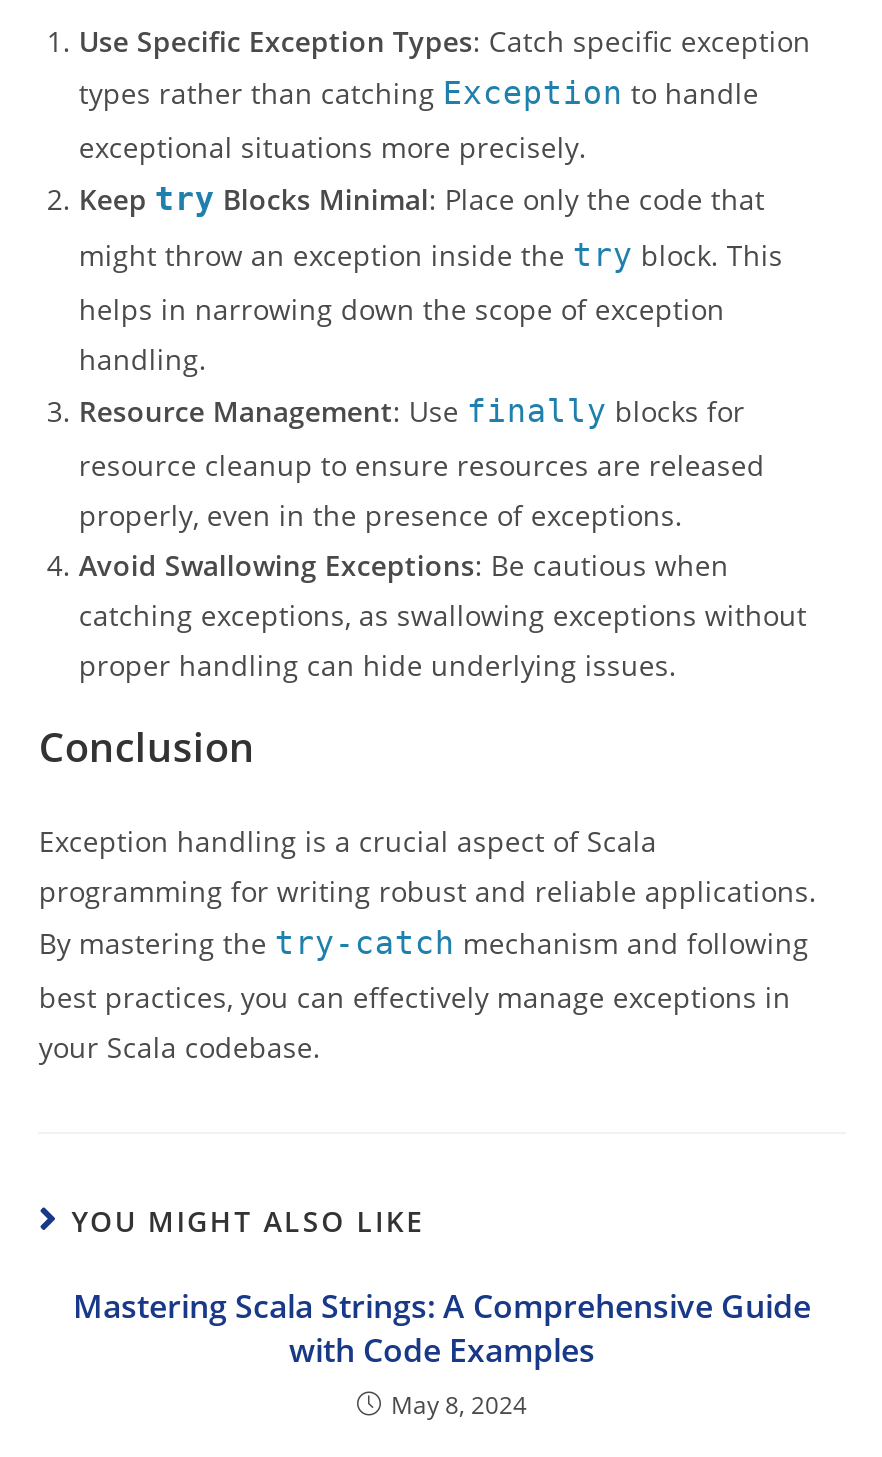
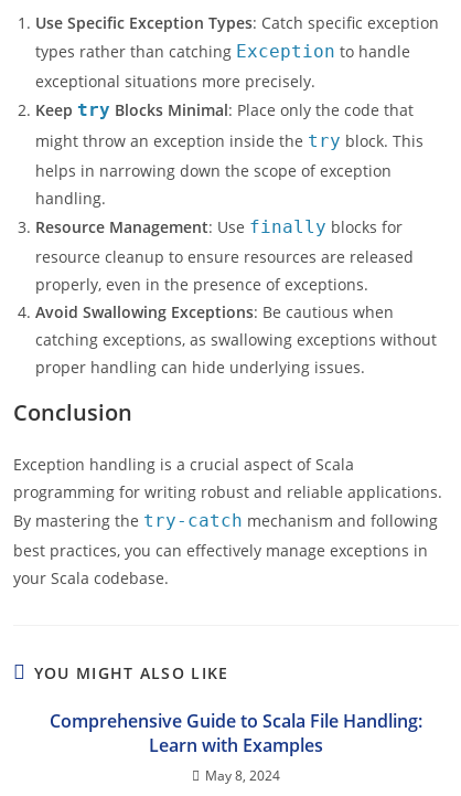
[73,1284,811,1372] Mastering Scala Strings: A Comprehensive Guide | with Code Examples -> [50,709,422,757] Comprehensive Guide to Scala File Handling: | Learn with Examples

